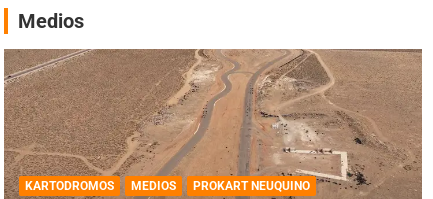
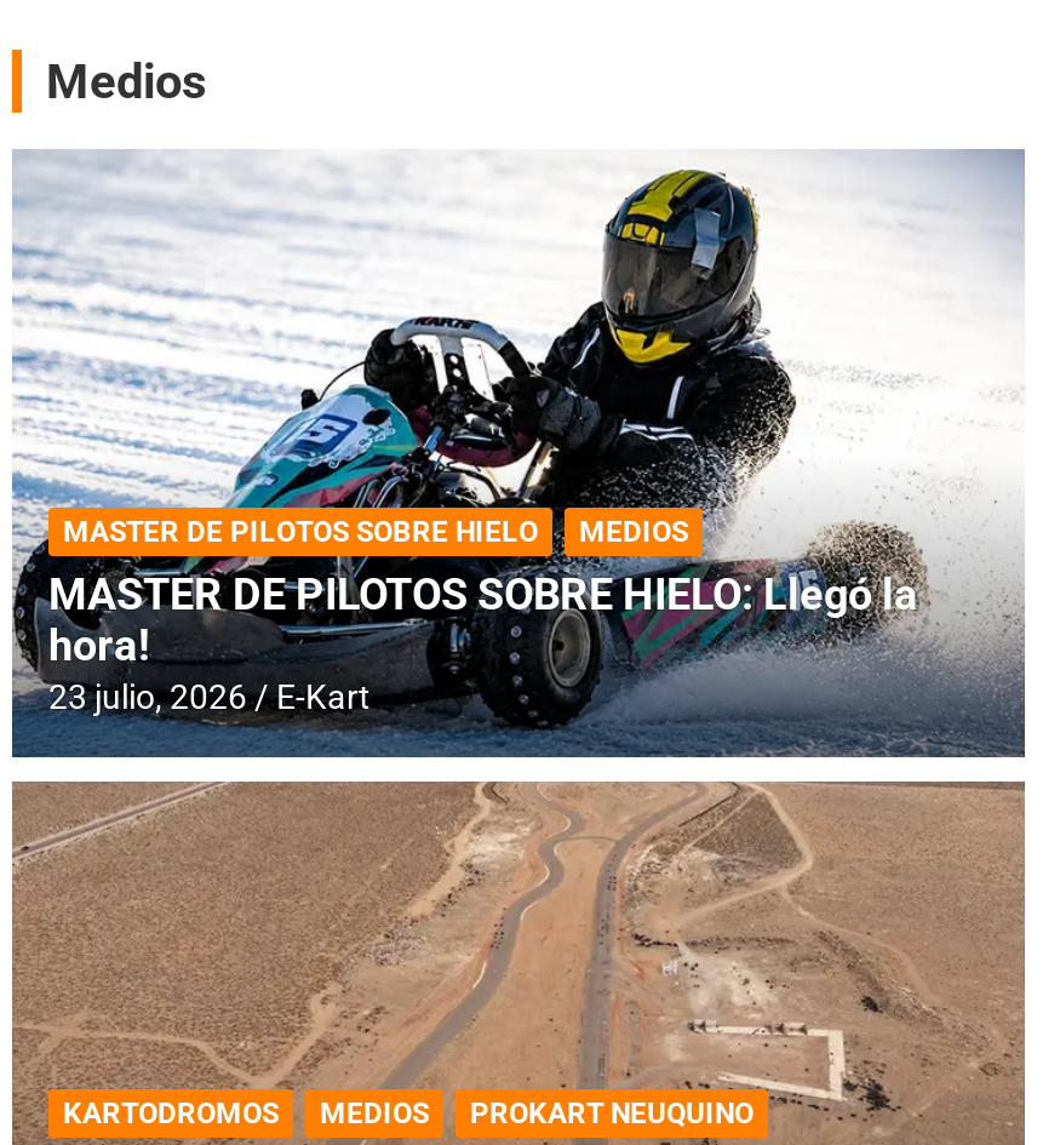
none -> [12,149,1025,760] [image] | MASTER DE PILOTOS SOBRE HIELO | MEDIOS | MASTER DE PILOTOS SOBRE HIELO: Llegó la | hora! | 23 julio, 2026 | E-Kart

